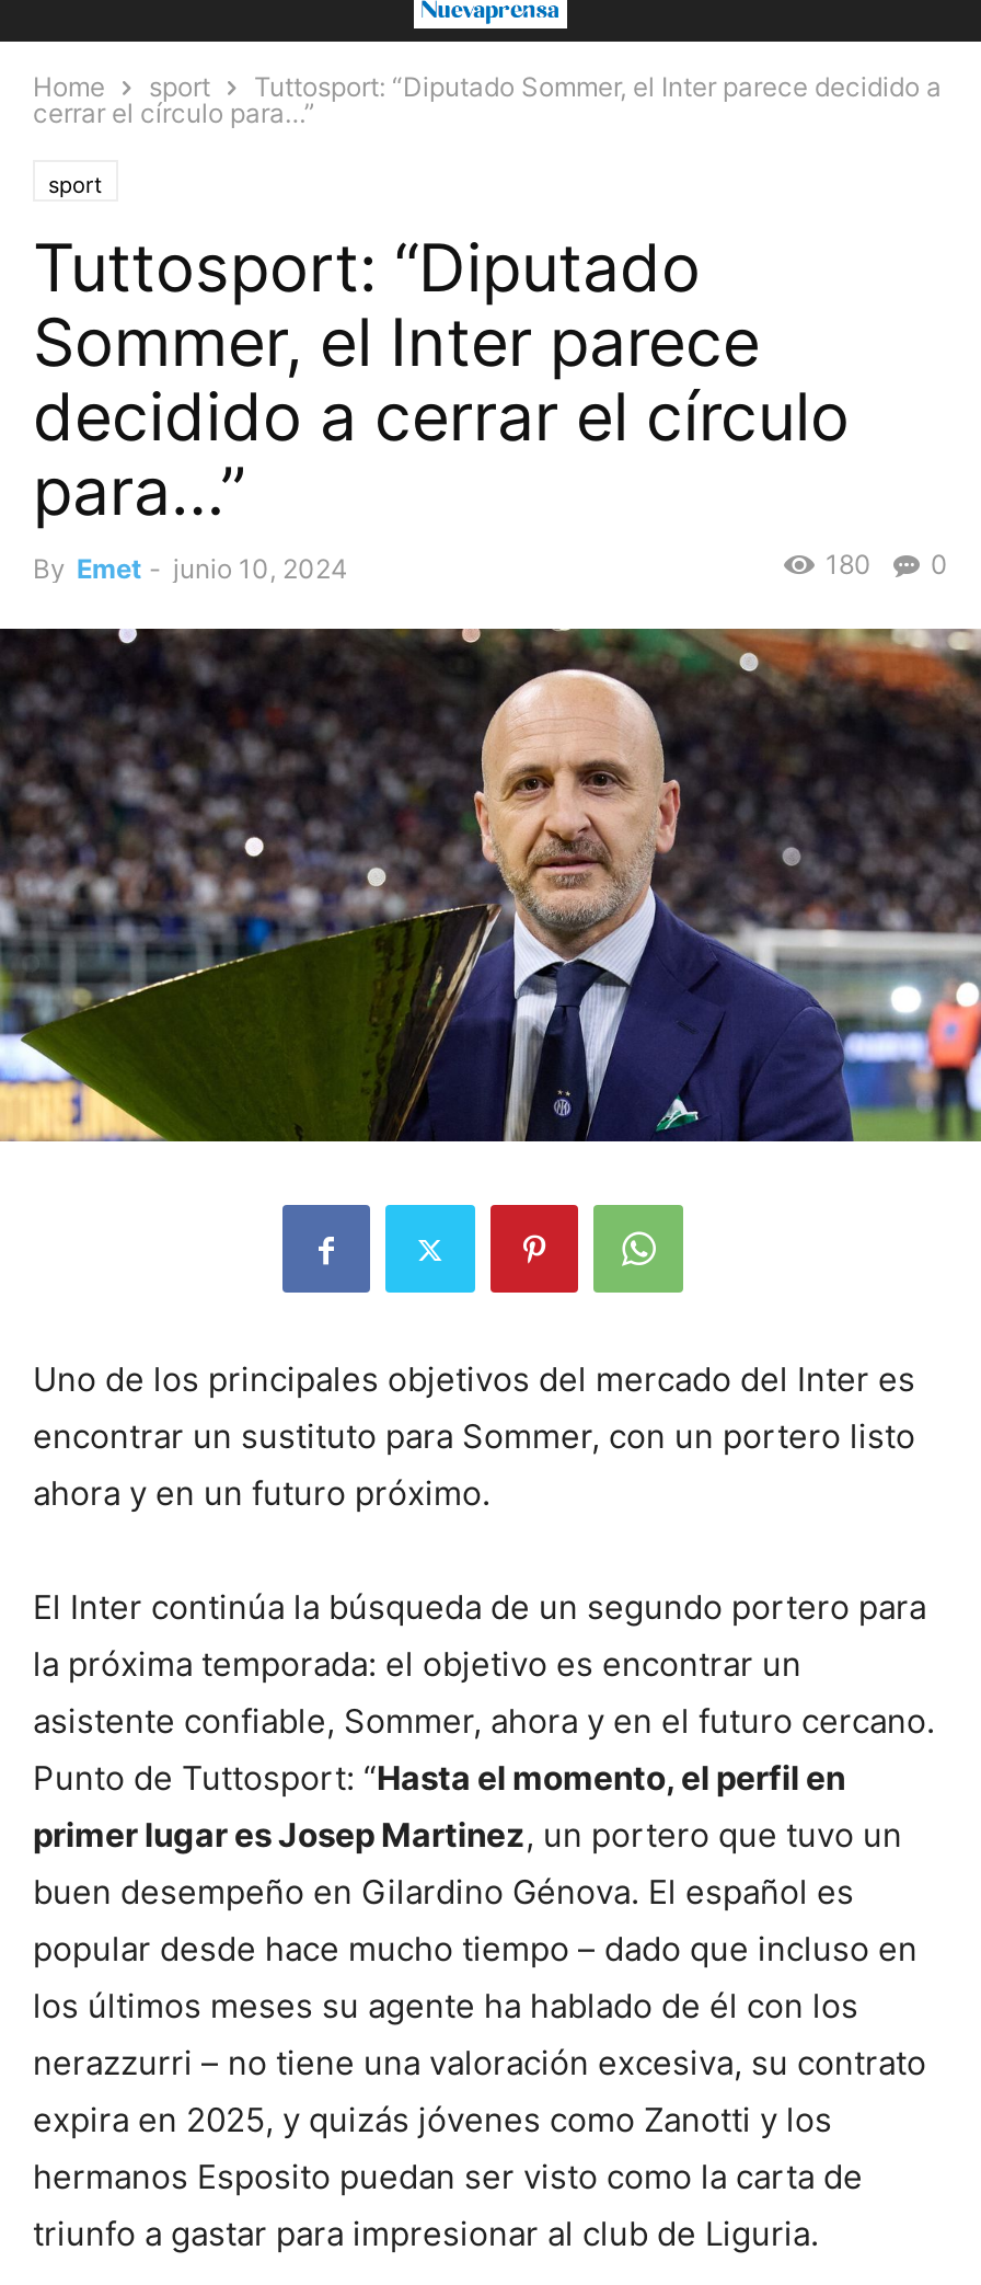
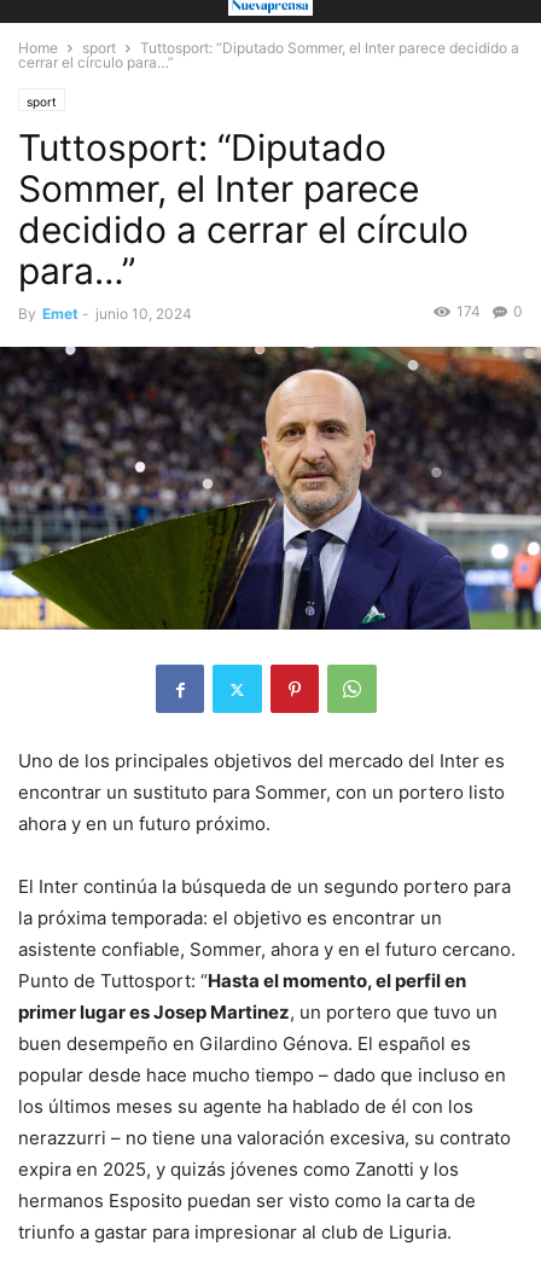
[826,548,948,581] 180 0 -> [456,302,523,320] 174 0

